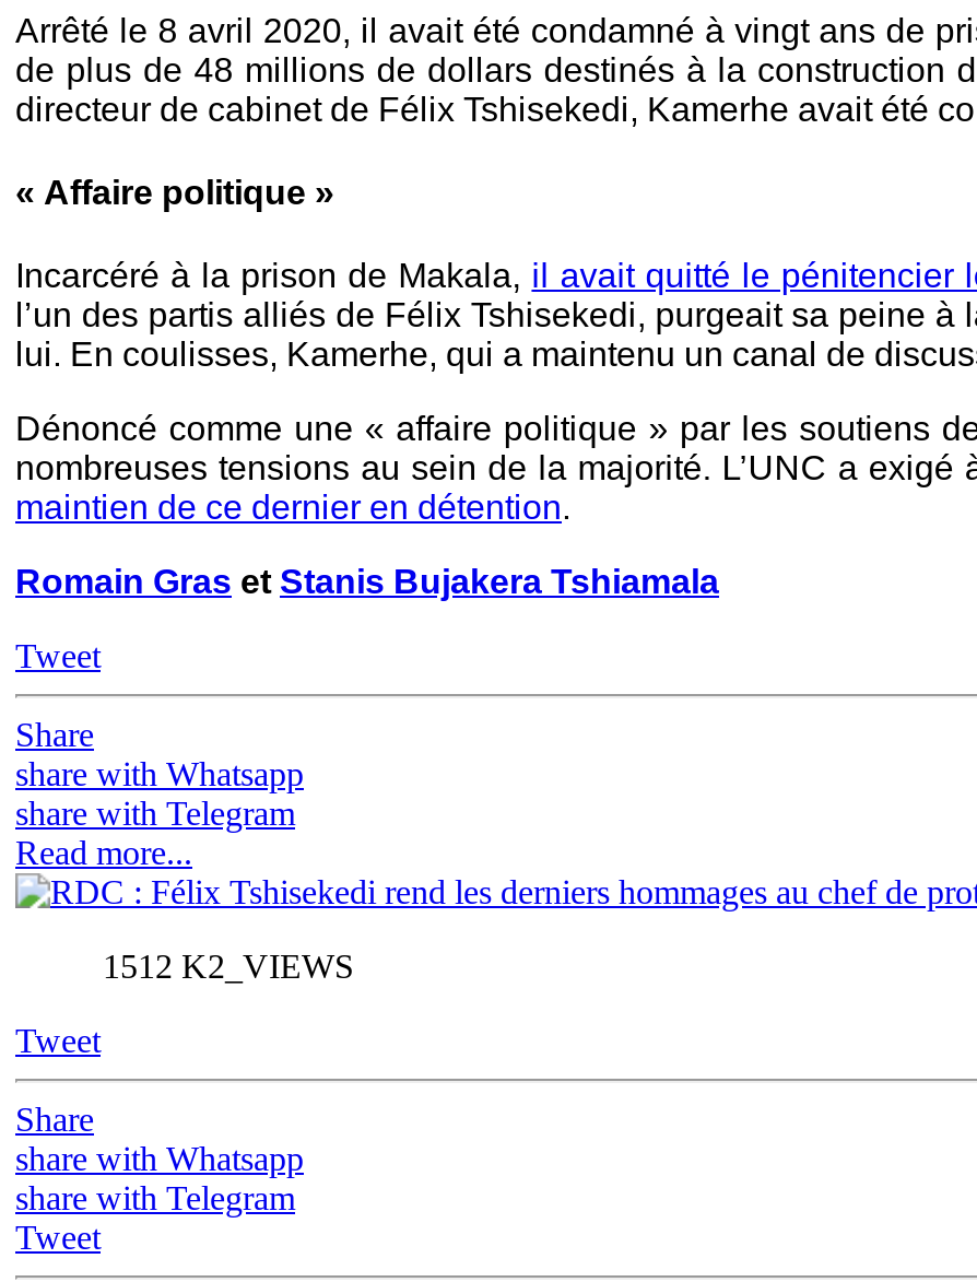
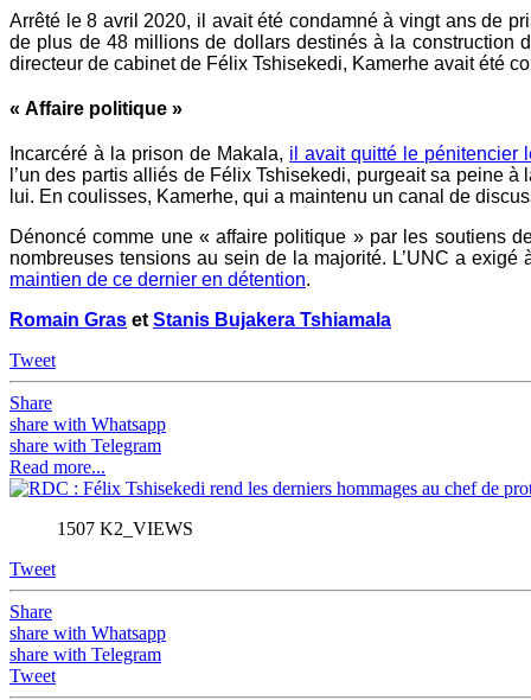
[103,947,354,984] 1512 K2_VIEWS -> [57,518,193,538] 1507 K2_VIEWS

